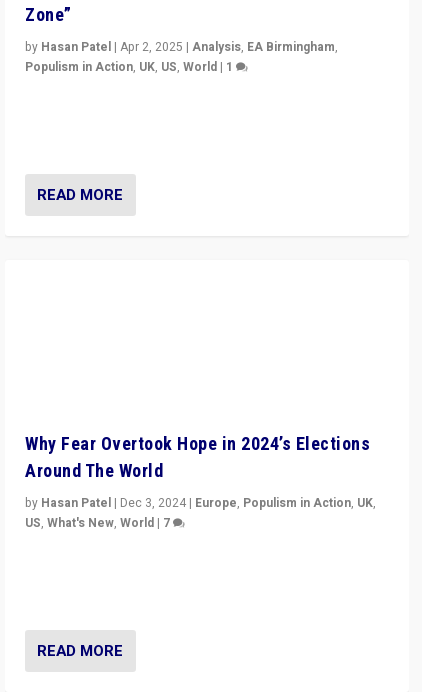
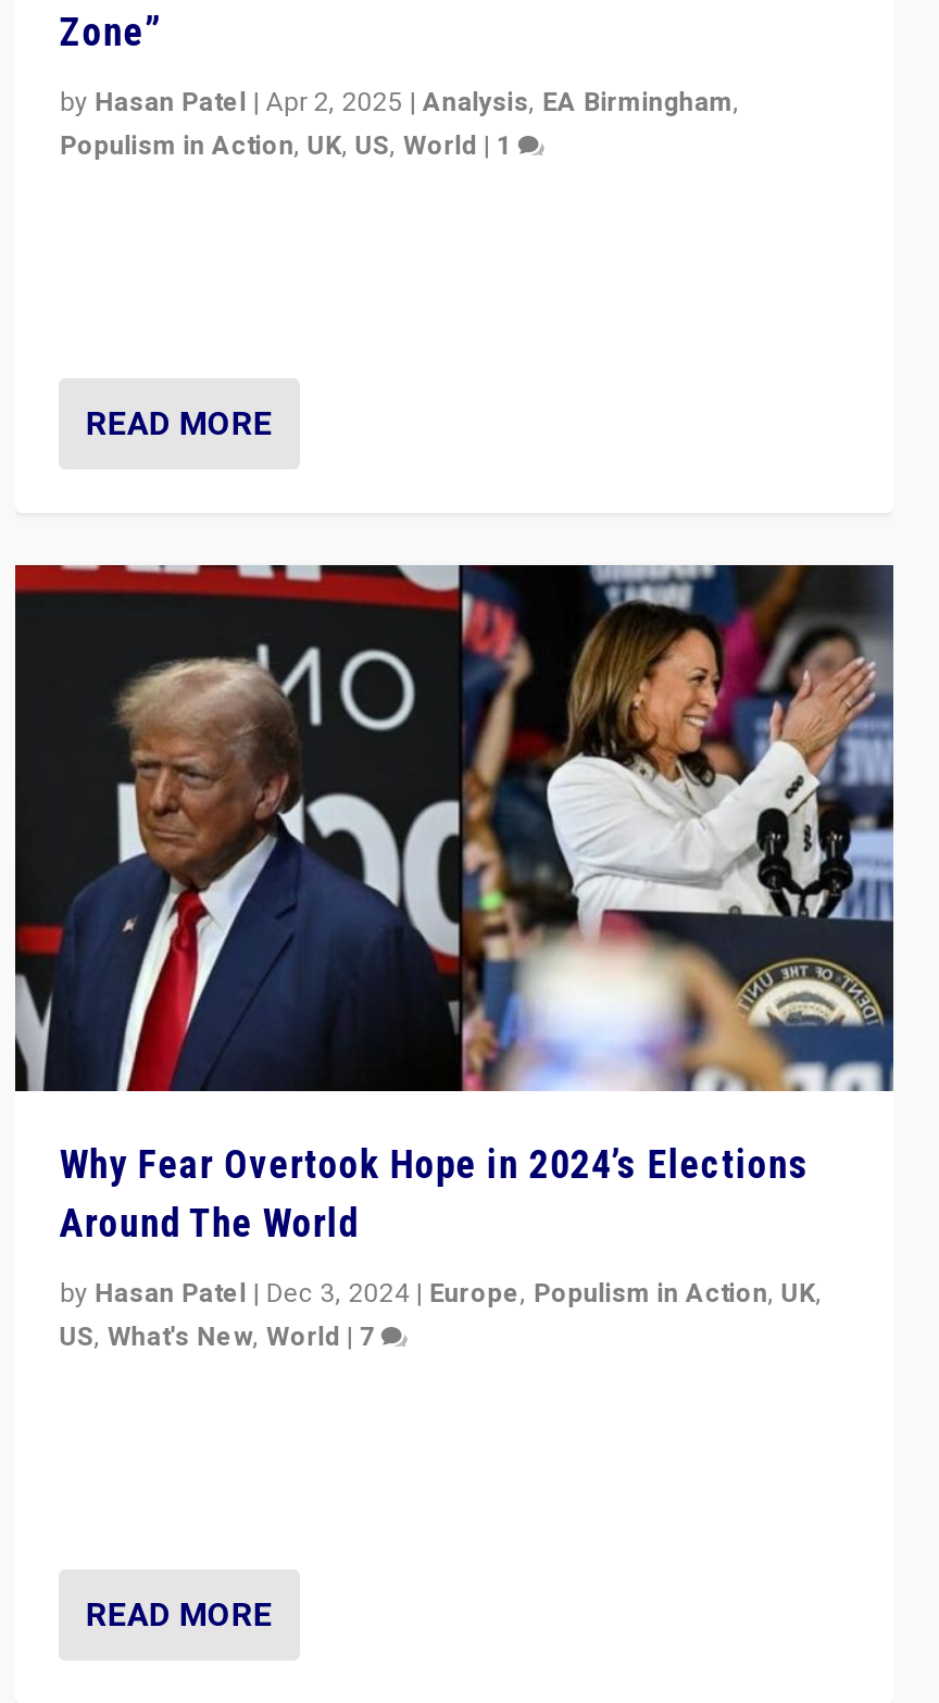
none -> [13,563,896,1095] [image]

